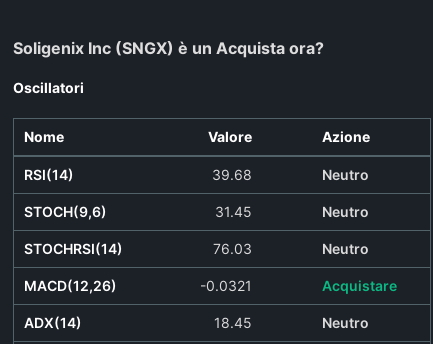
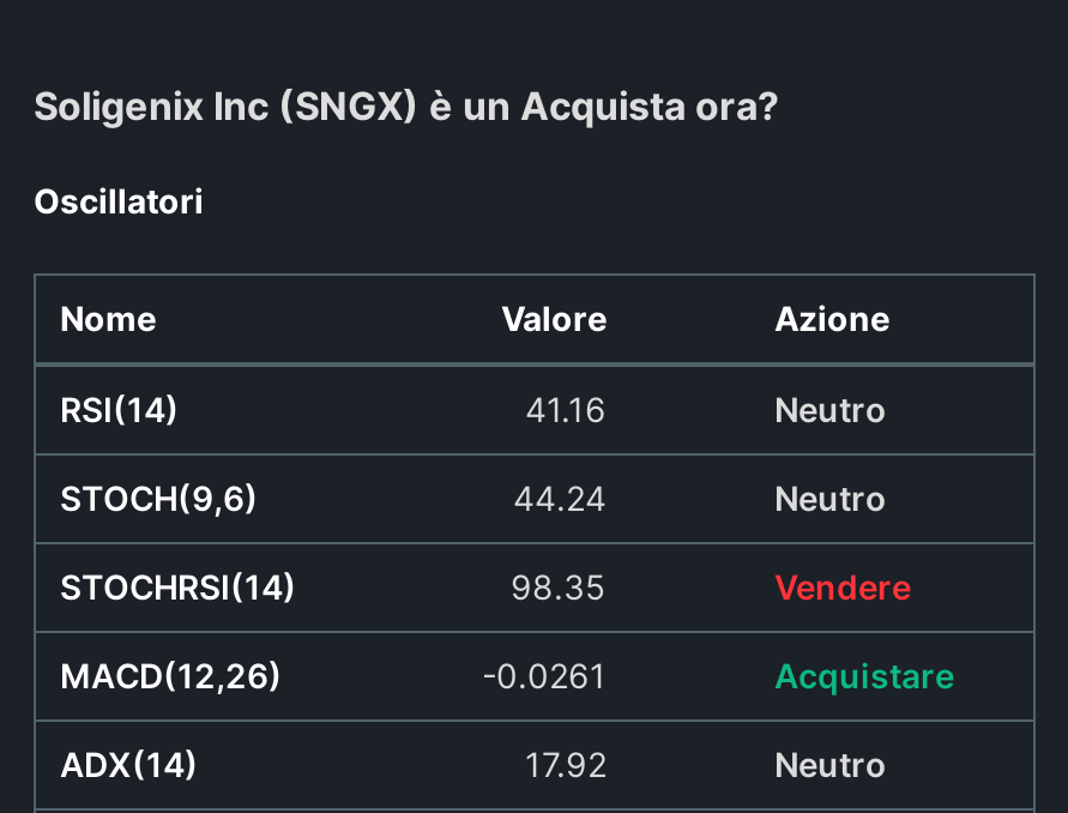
[212,165,252,182] 39.68 -> [525,387,607,428] 41.16
[215,202,252,219] 31.45 -> [513,476,607,517] 44.24
[213,239,369,256] 76.03 | Neutro -> [511,565,911,606] 98.35 | Vendere
[200,276,252,293] -0.0321 -> [482,654,607,694] -0.0261
[214,313,252,330] 18.45 -> [525,742,607,783] 17.92

